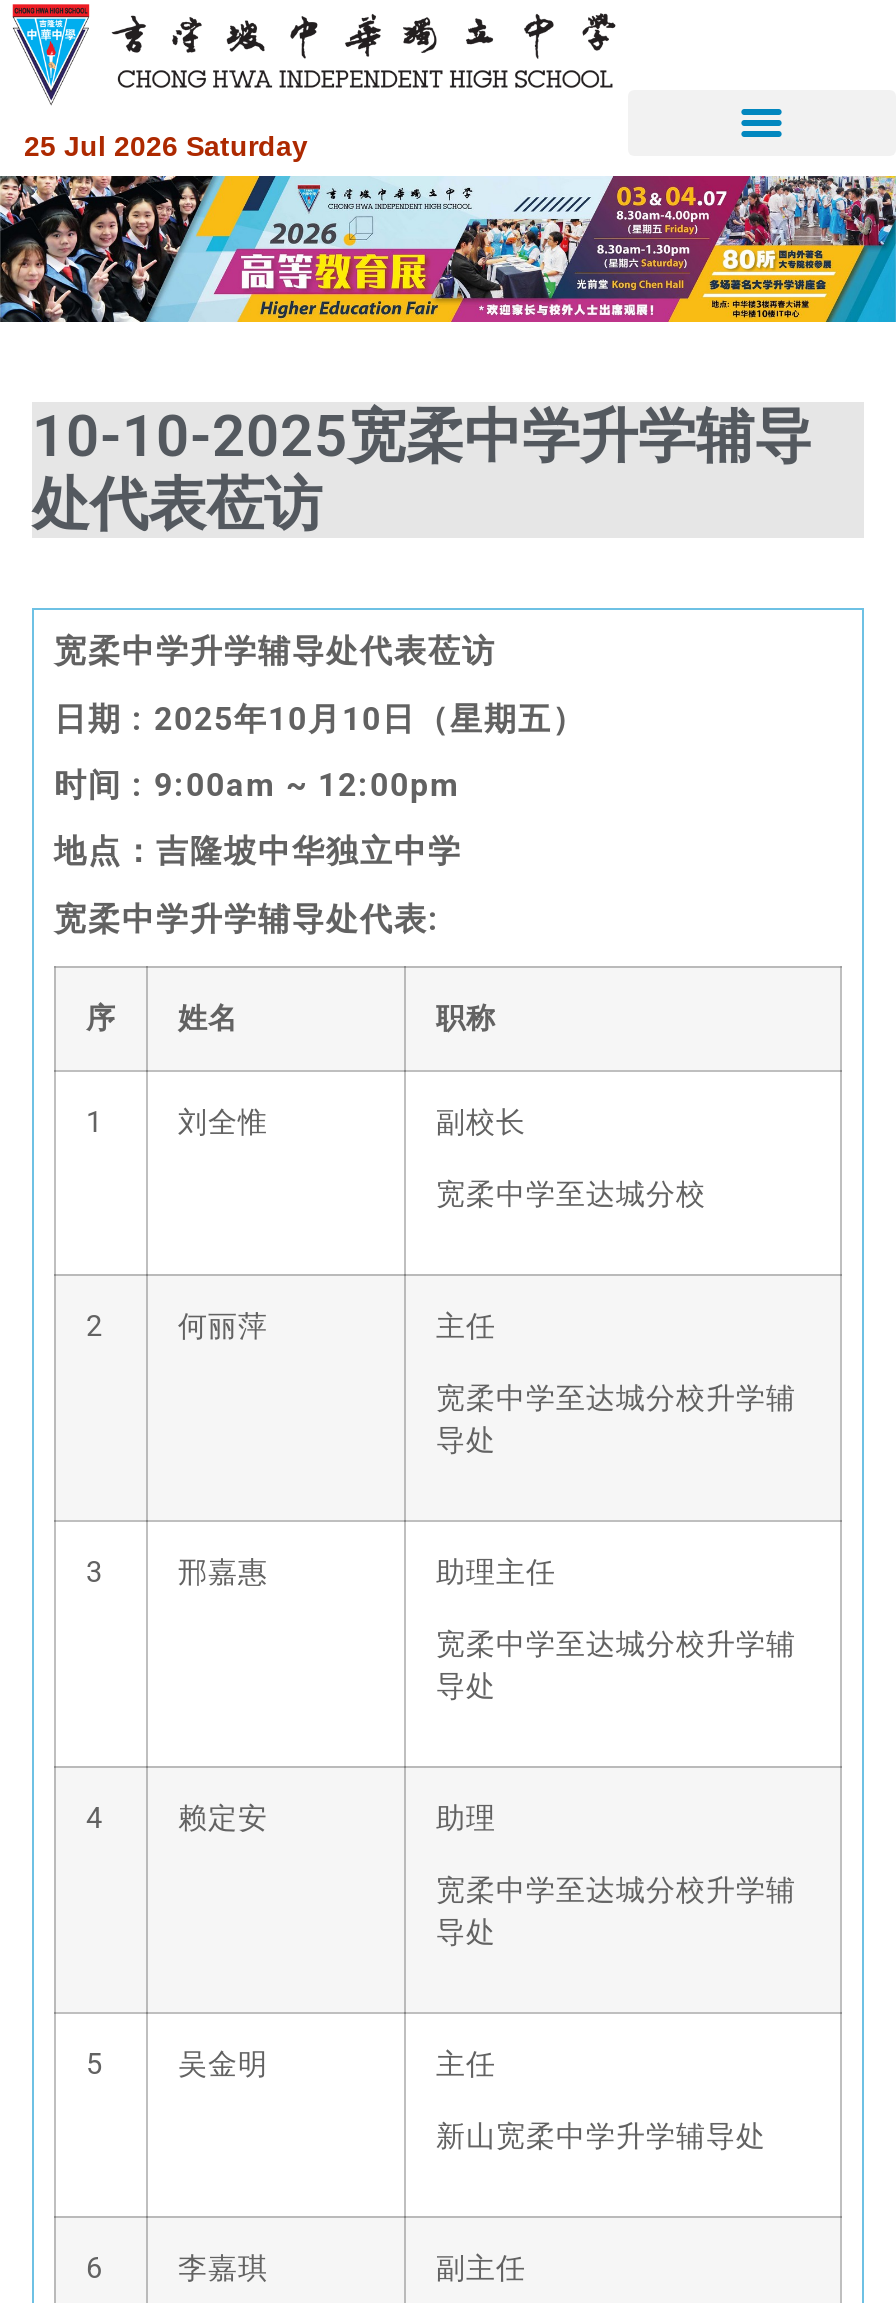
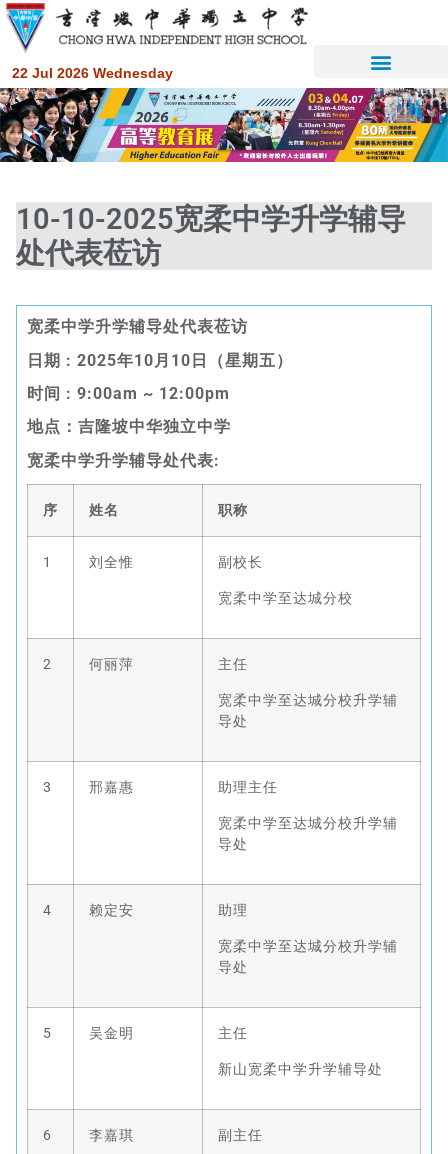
[24,129,308,161] 25 Jul 2026 Saturday -> [12,65,173,81] 22 Jul 2026 Wednesday

